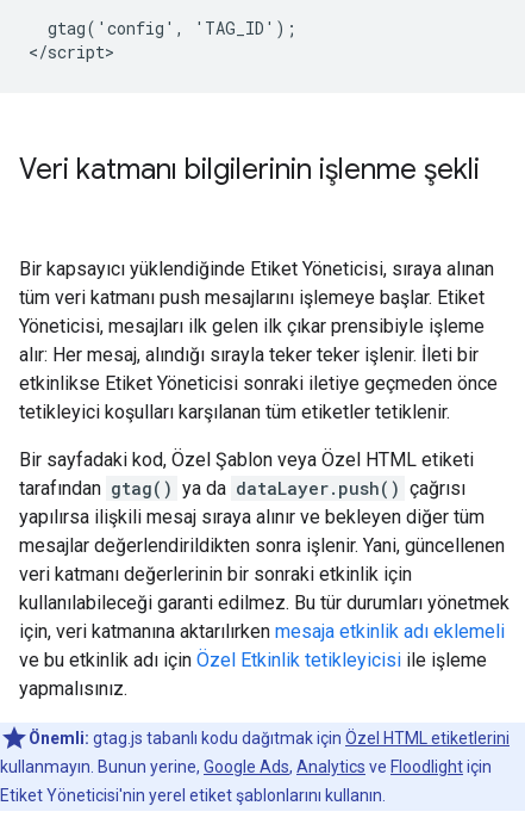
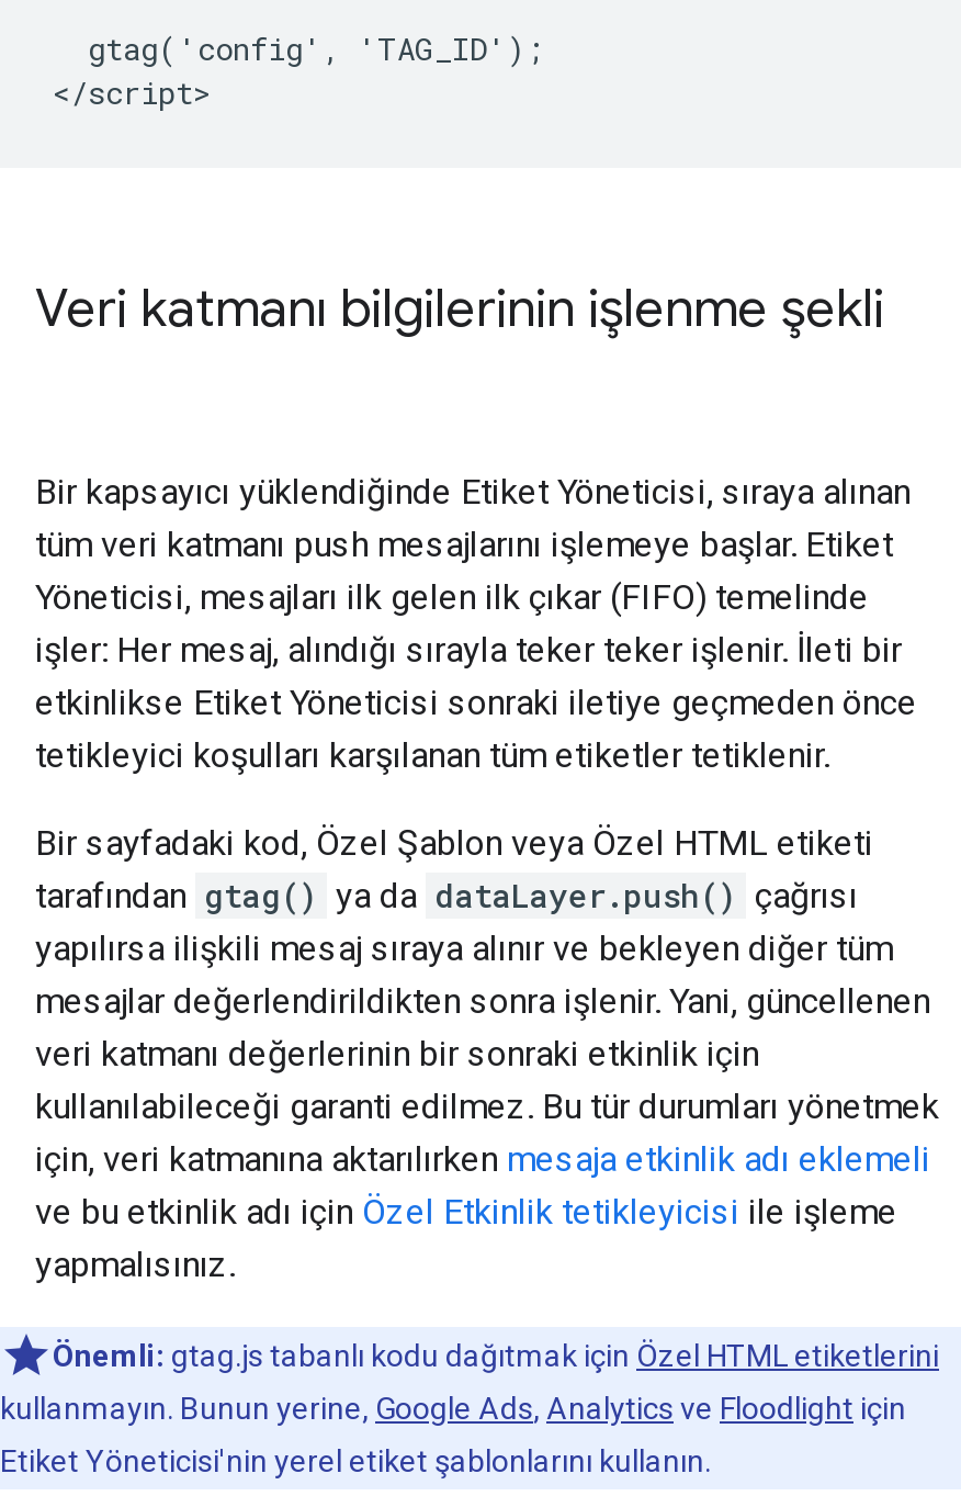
[19,315,485,337] Yöneticisi, mesajları ilk gelen ilk çıkar prensibiyle işleme -> [35,576,869,618] Yöneticisi, mesajları ilk gelen ilk çıkar (FIFO) temelinde
[19,343,479,366] alır: Her mesaj, alındığı sırayla teker teker işlenir. İleti bir -> [35,629,902,671] işler: Her mesaj, alındığı sırayla teker teker işlenir. İleti bir

